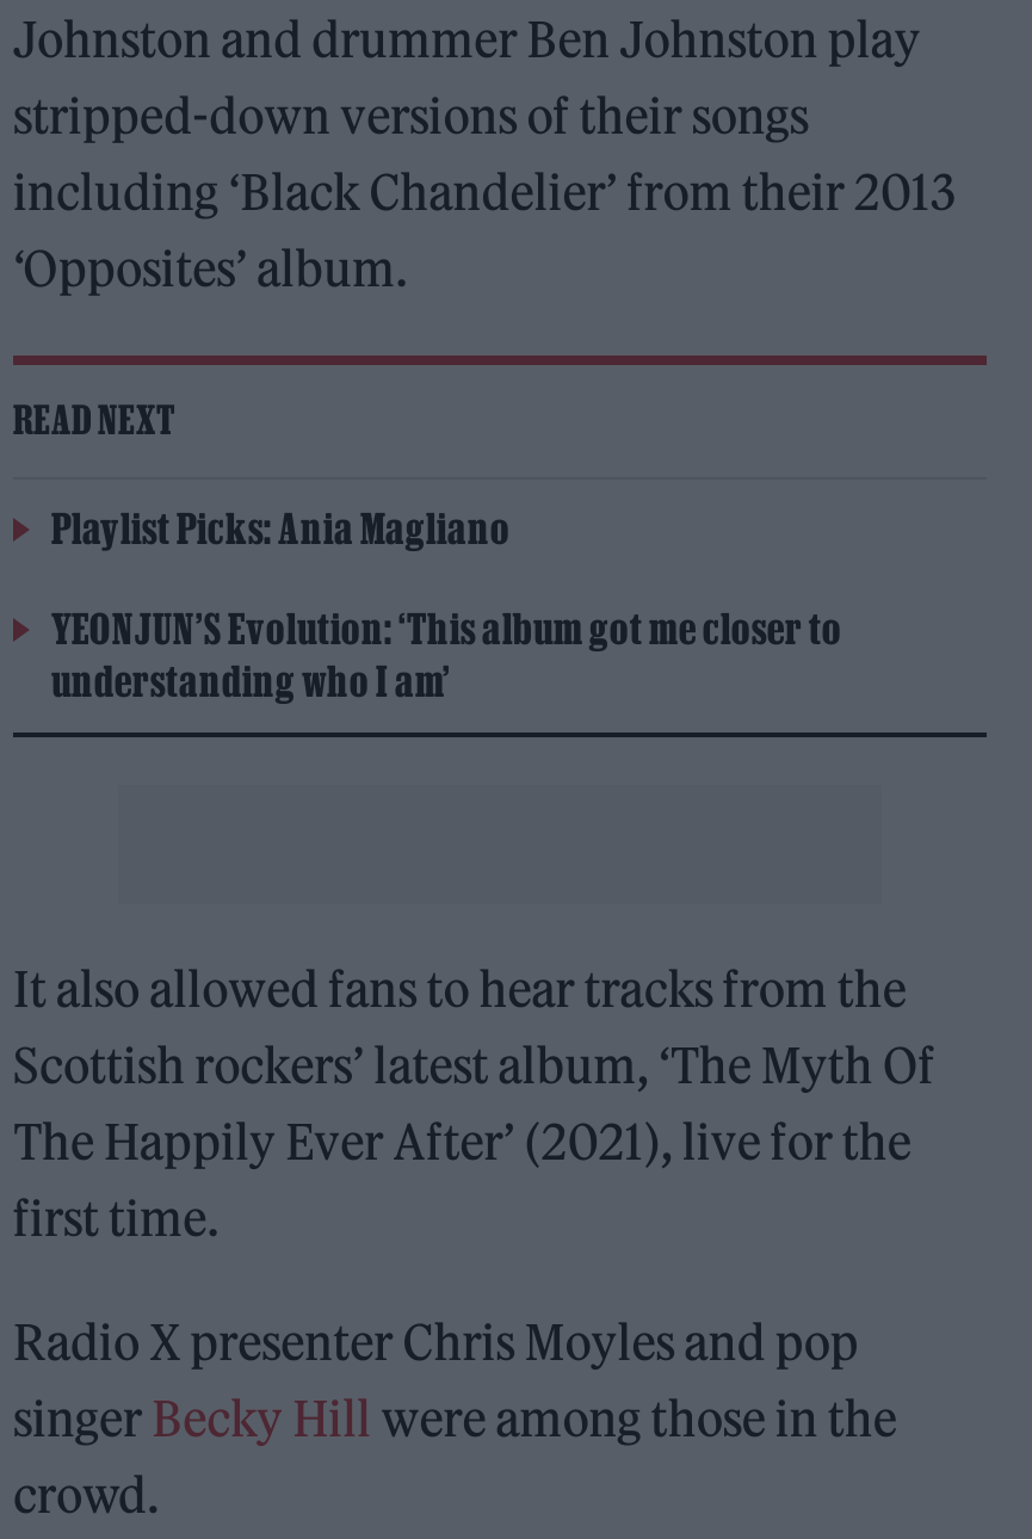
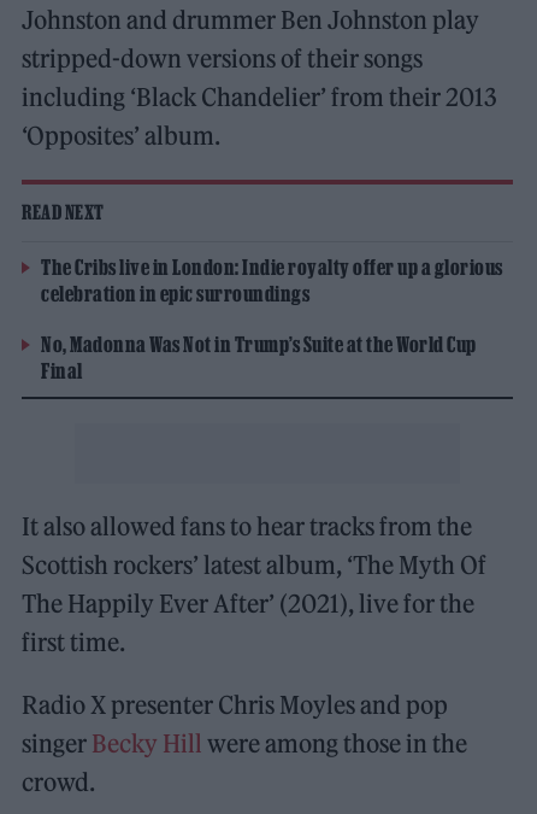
[51,507,511,552] Playlist Picks: Ania Magliano -> [41,256,503,306] The Cribs live in London: Indie royalty offer up a glorious | celebration in epic surroundings
[51,607,842,705] YEONJUN’S Evolution: ‘This album got me closer to | understanding who I am’ -> [41,333,476,383] No, Madonna Was Not in Trump’s Suite at the World Cup | Final

